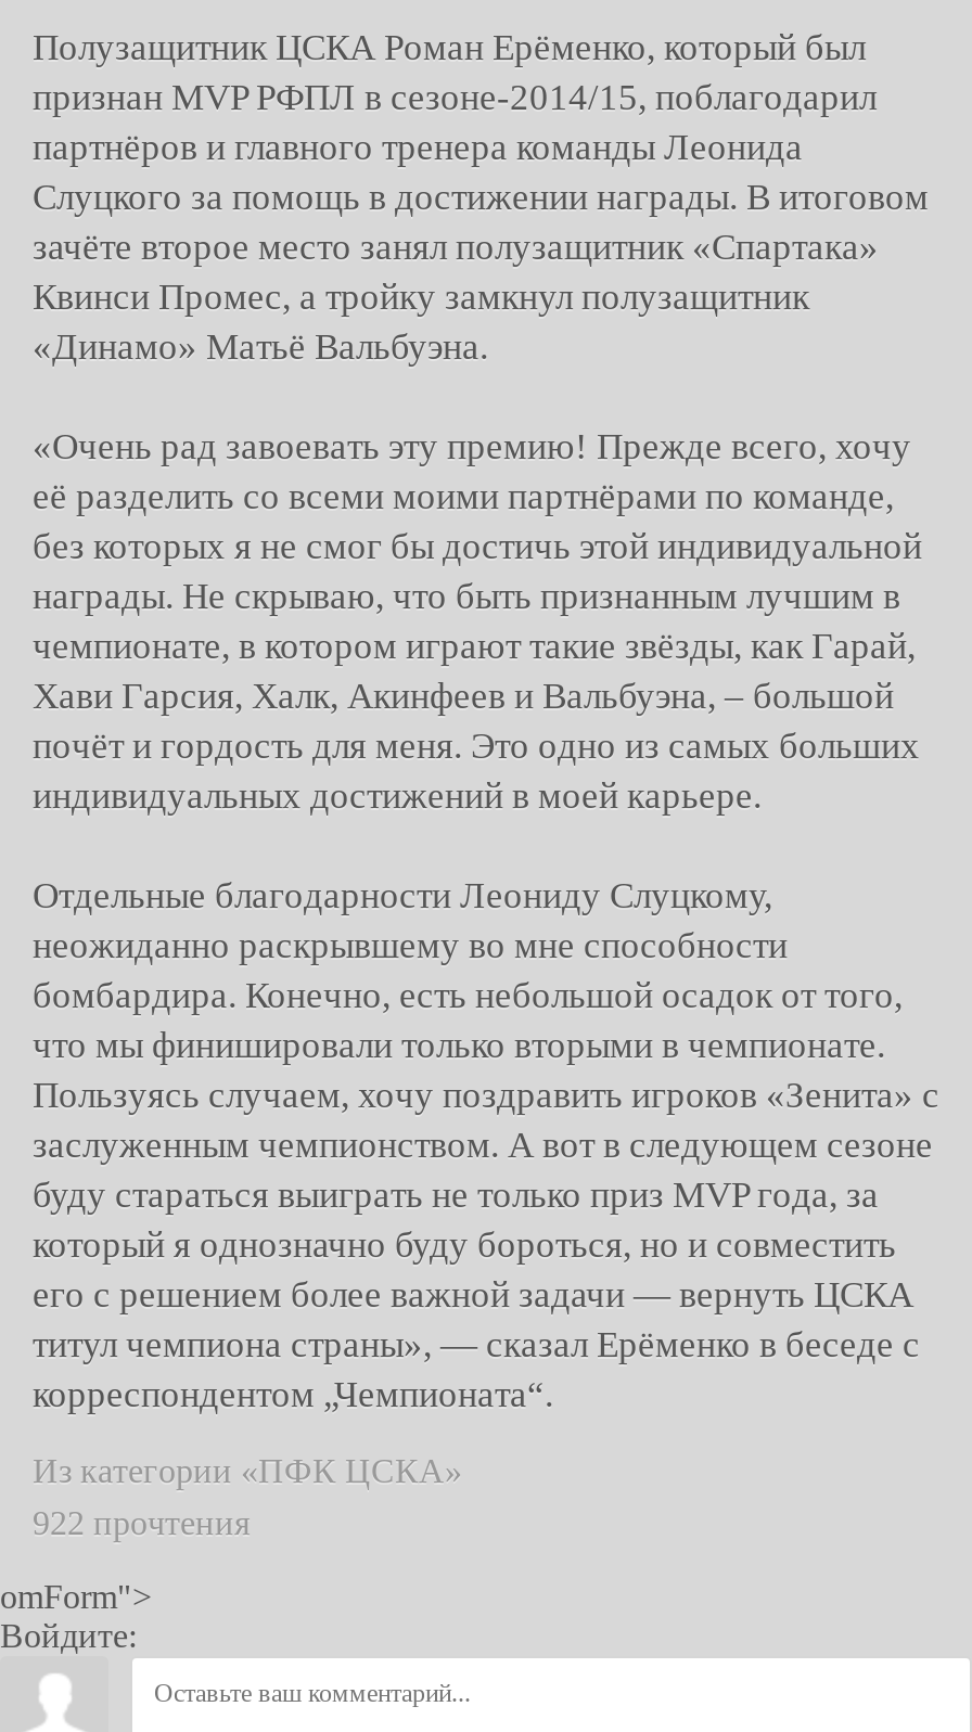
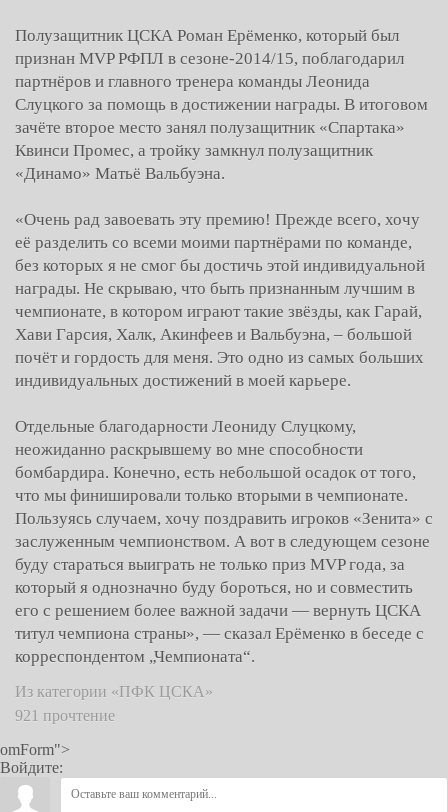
[33,1505,250,1542] 922 прочтения -> [15,707,115,724] 921 прочтение

